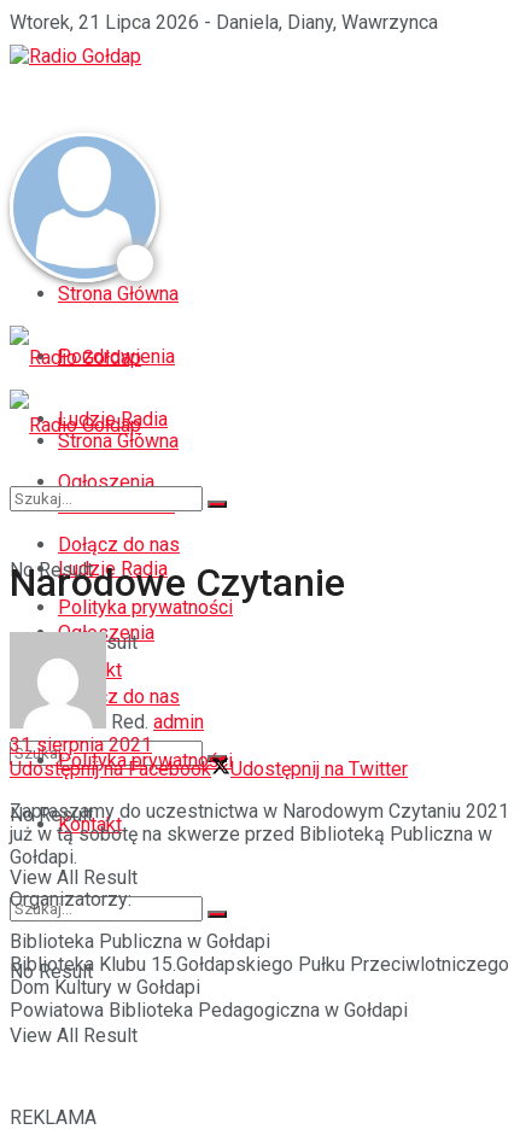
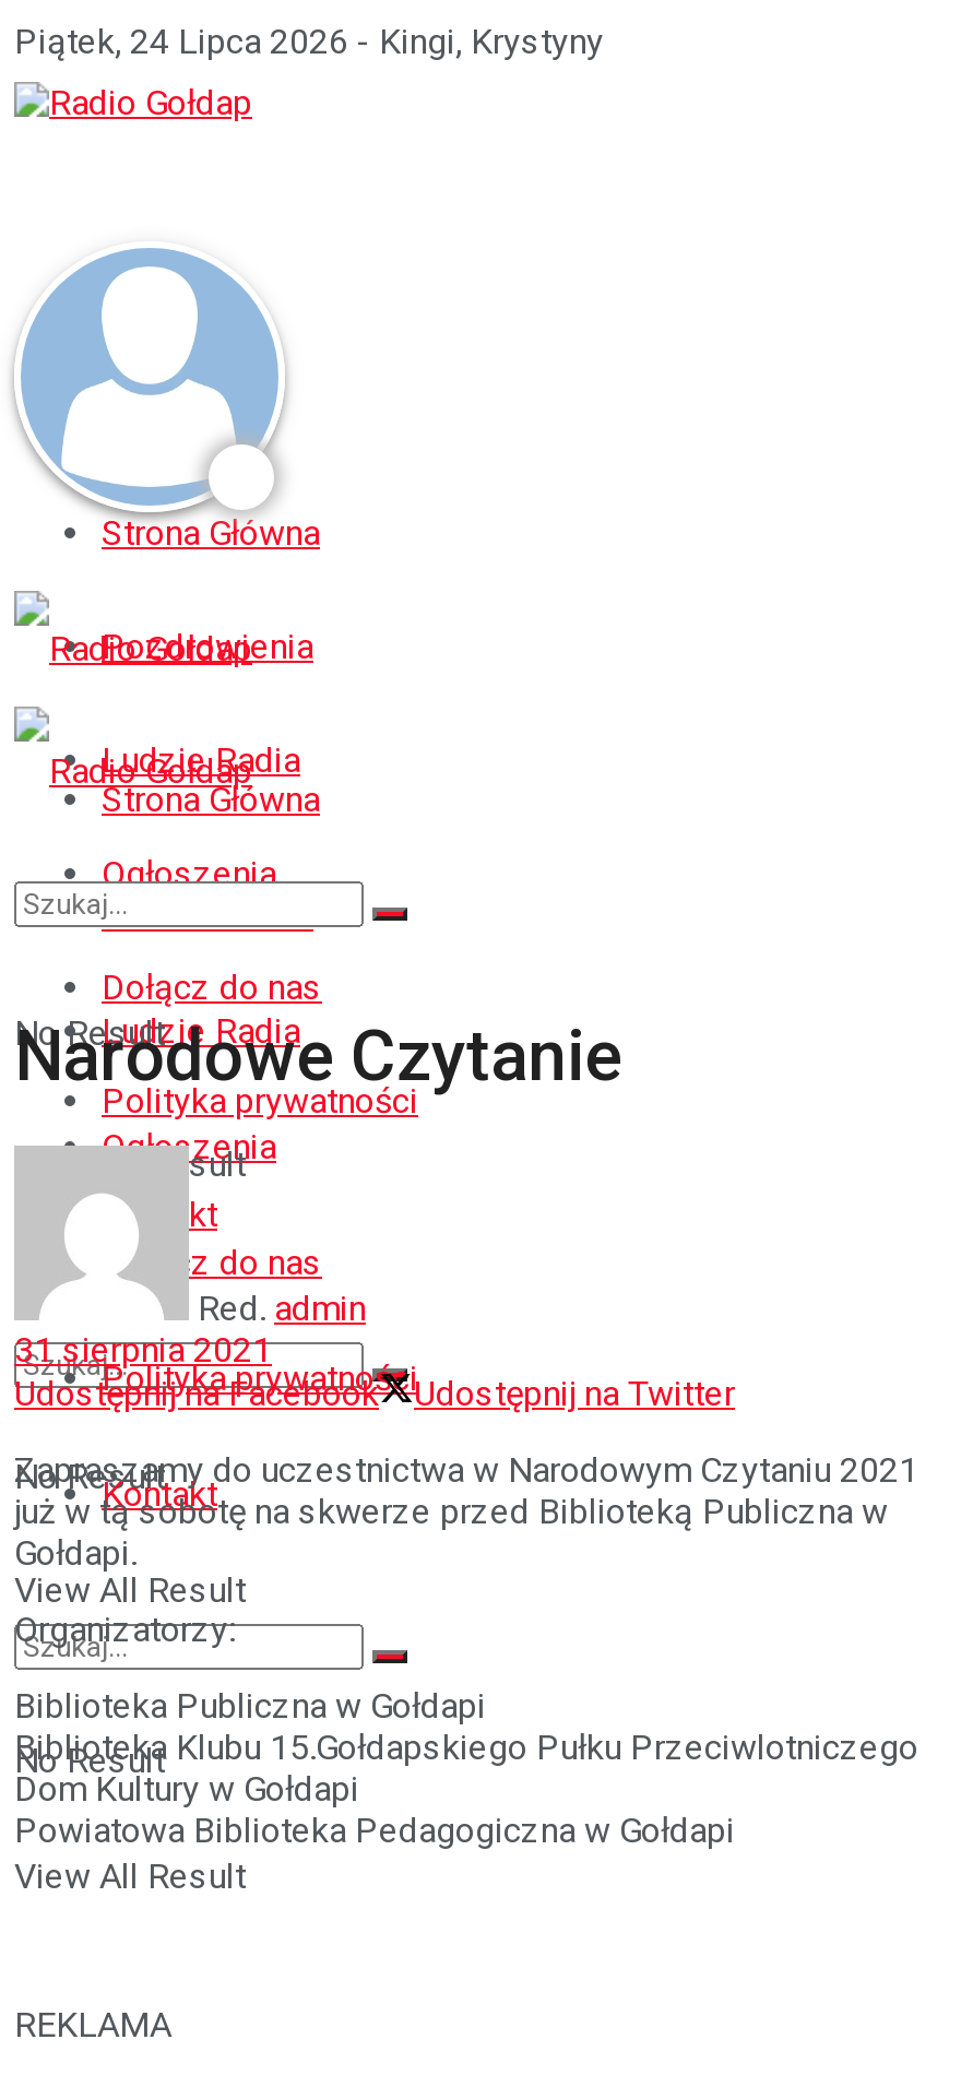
[10,11,438,34] Wtorek, 21 Lipca 2026 - Daniela, Diany, Wawrzynca -> [14,21,604,62] Piątek, 24 Lipca 2026 - Kingi, Krystyny

